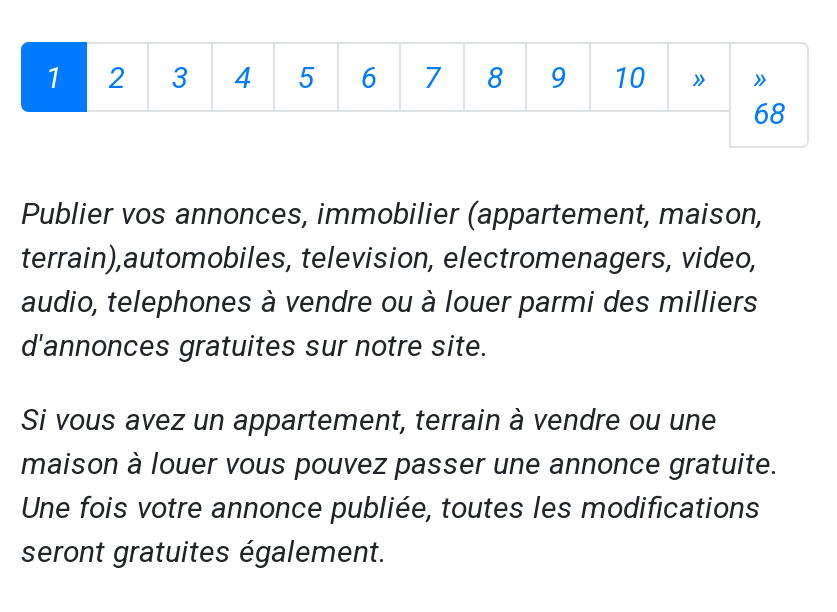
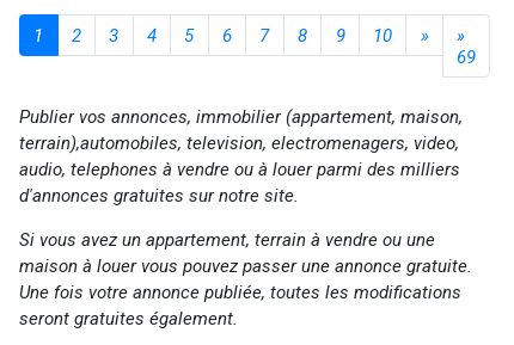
[753,95,785,131] 68 -> [457,46,476,68] 69

